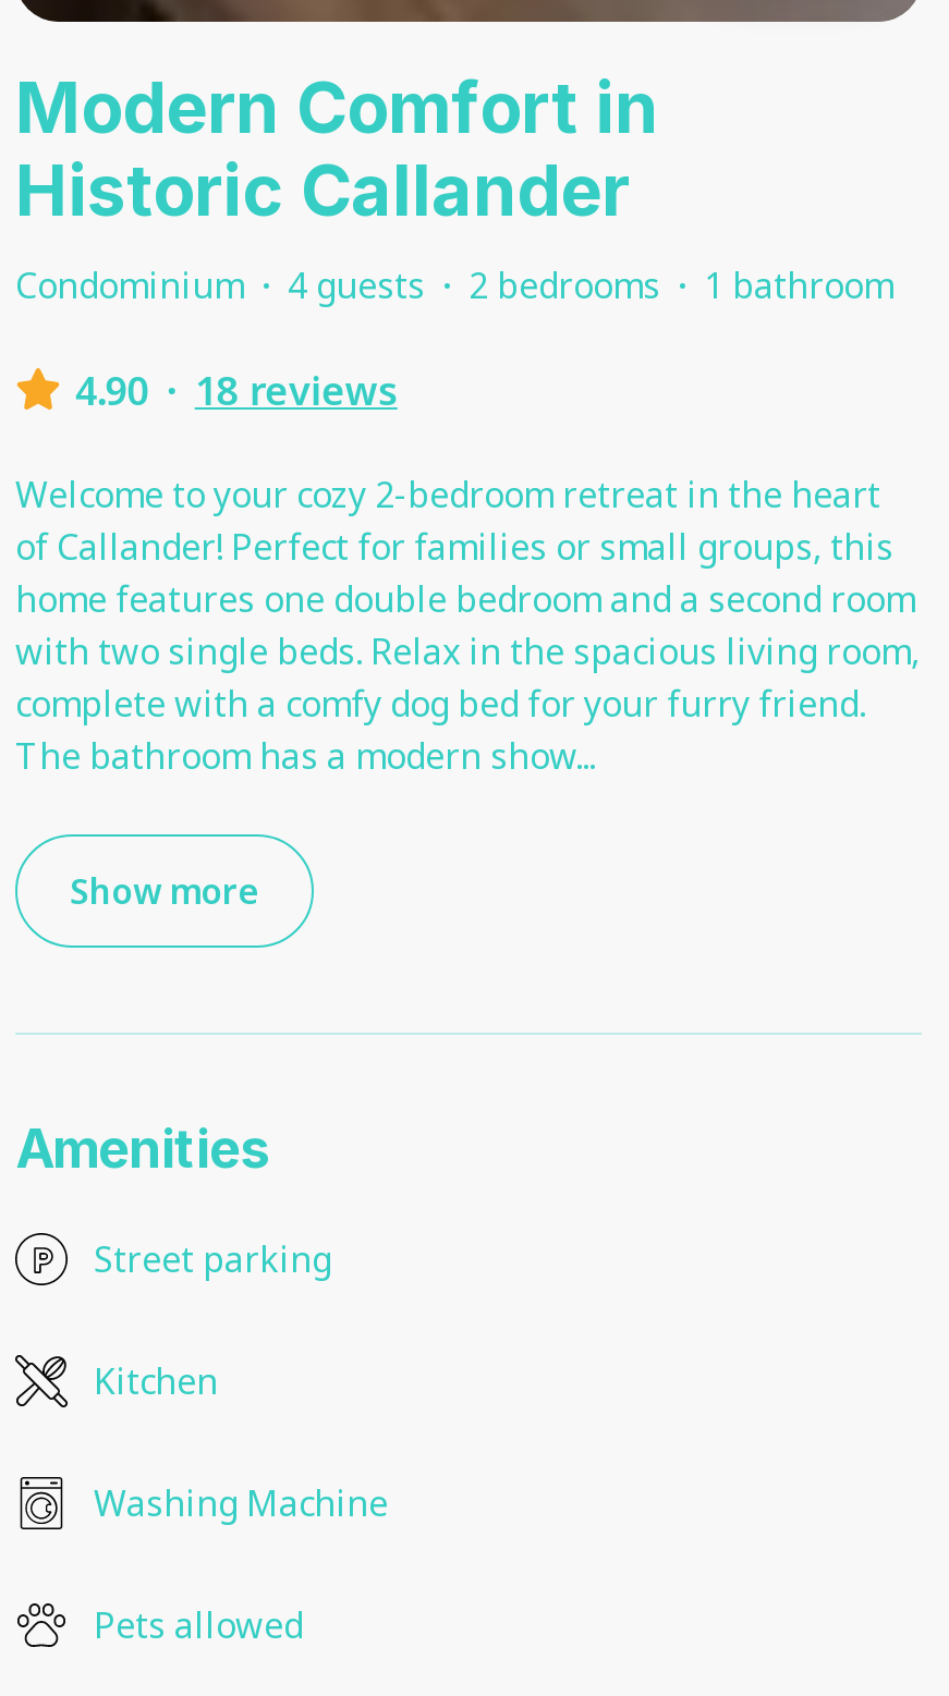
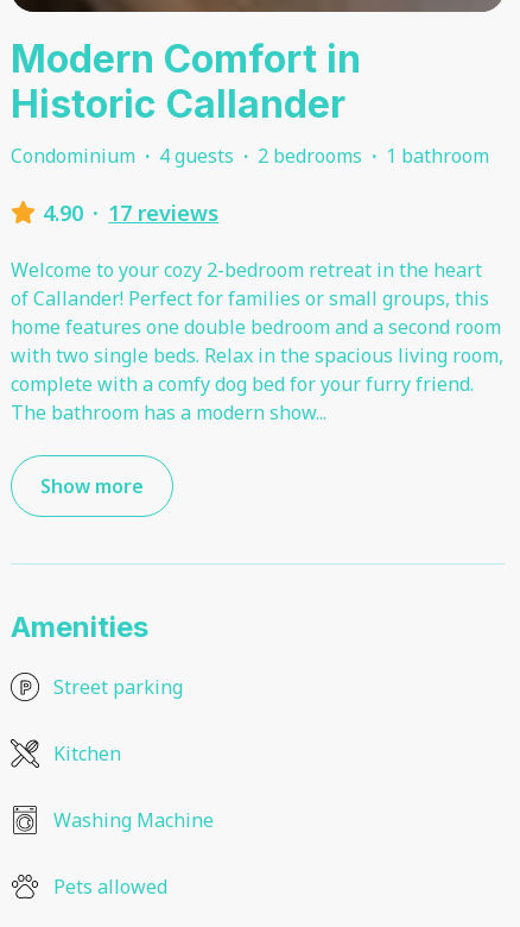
[75,364,397,416] 4.90 · 18 reviews -> [43,198,219,227] 4.90 · 17 reviews

